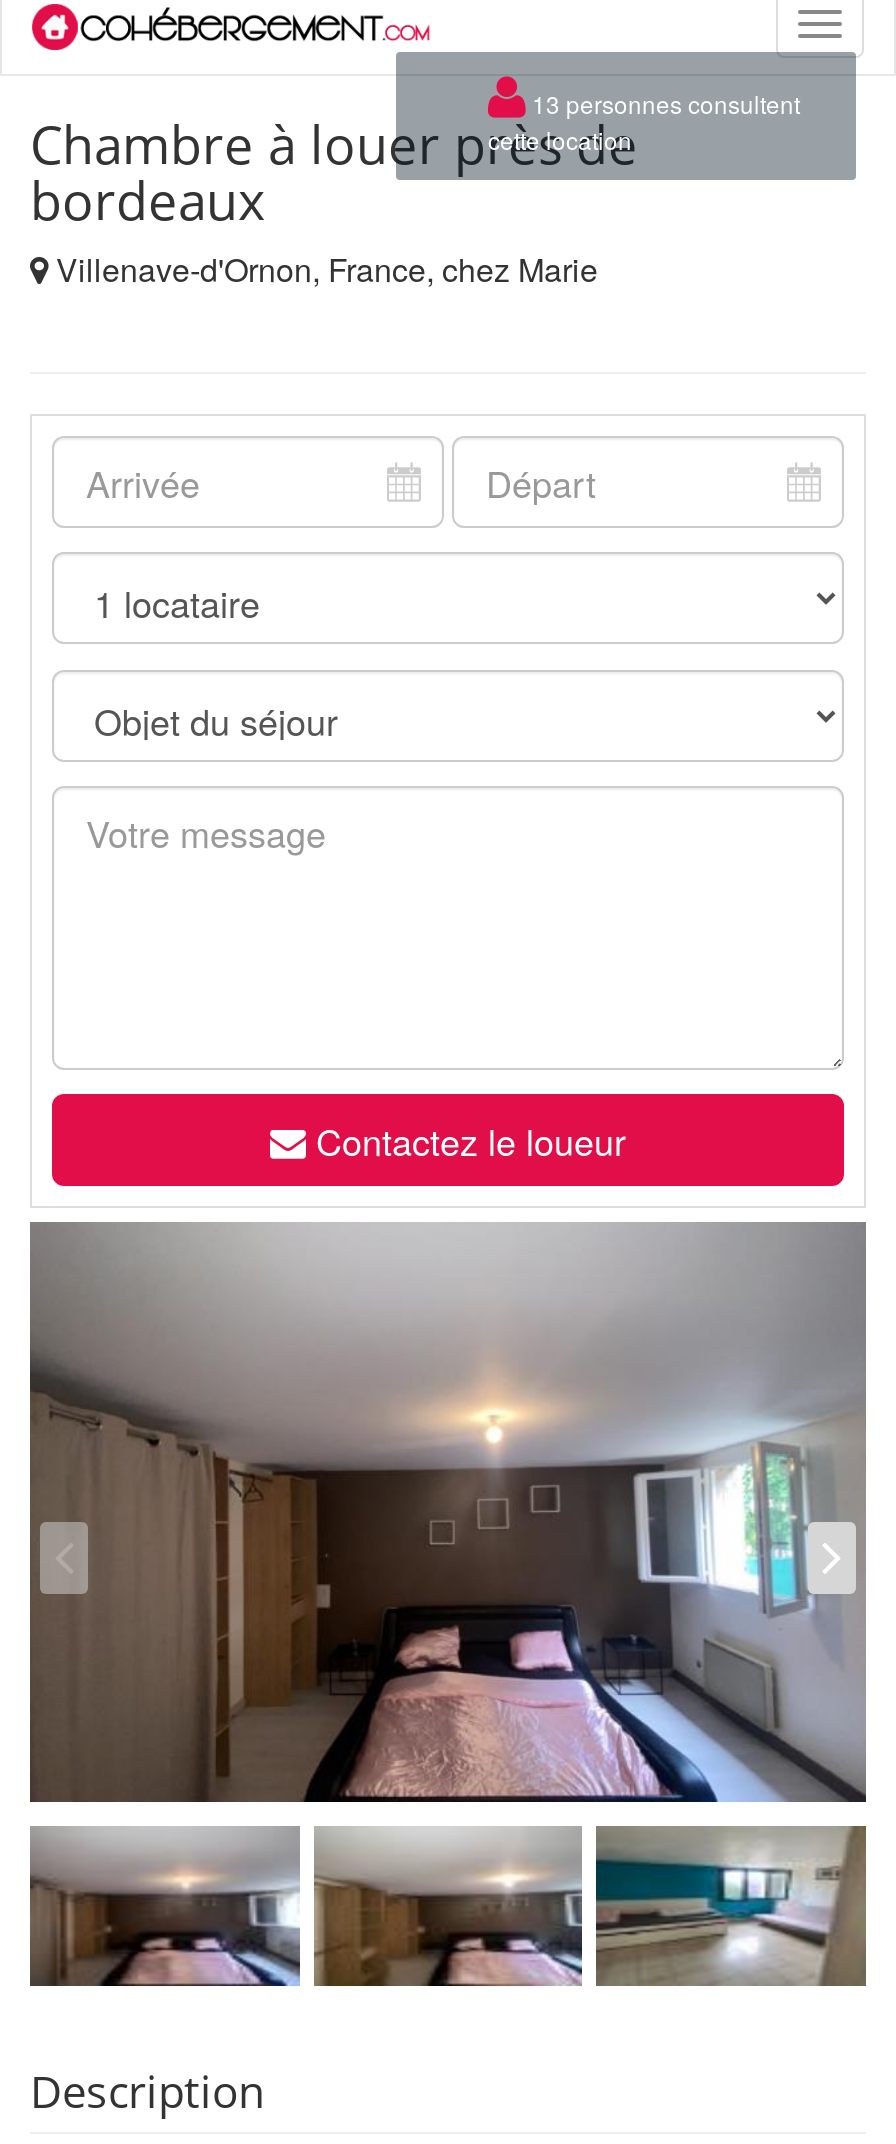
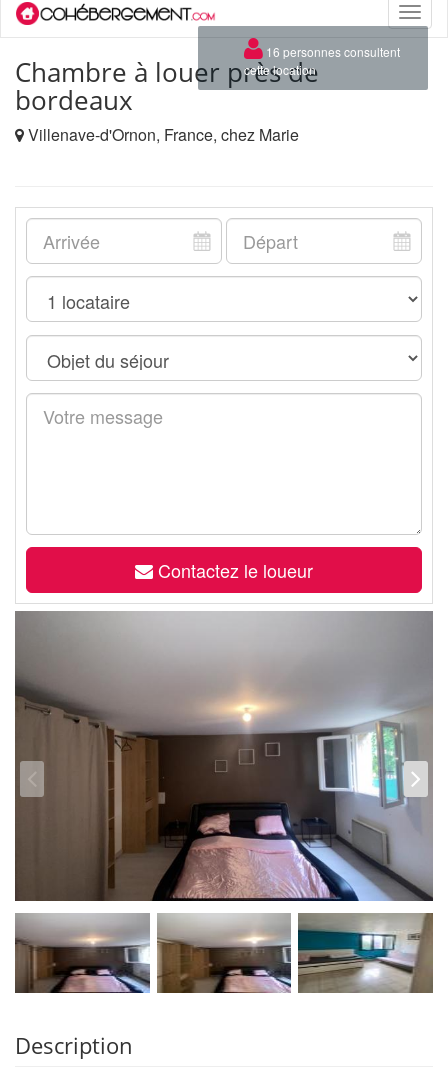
[526,86,800,120] 13 personnes consultent -> [263,43,400,60] 16 personnes consultent

